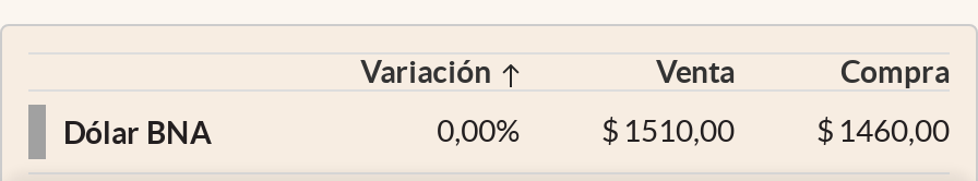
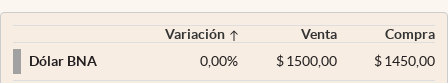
[601,113,735,148] $ 1510,00 -> [275,53,336,69] $ 1500,00
[816,113,950,148] $ 1460,00 -> [374,53,435,69] $ 1450,00

